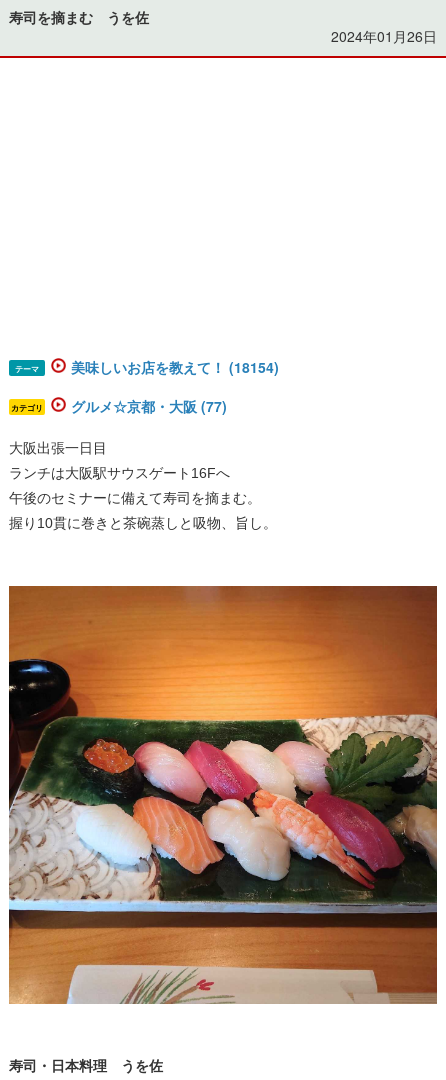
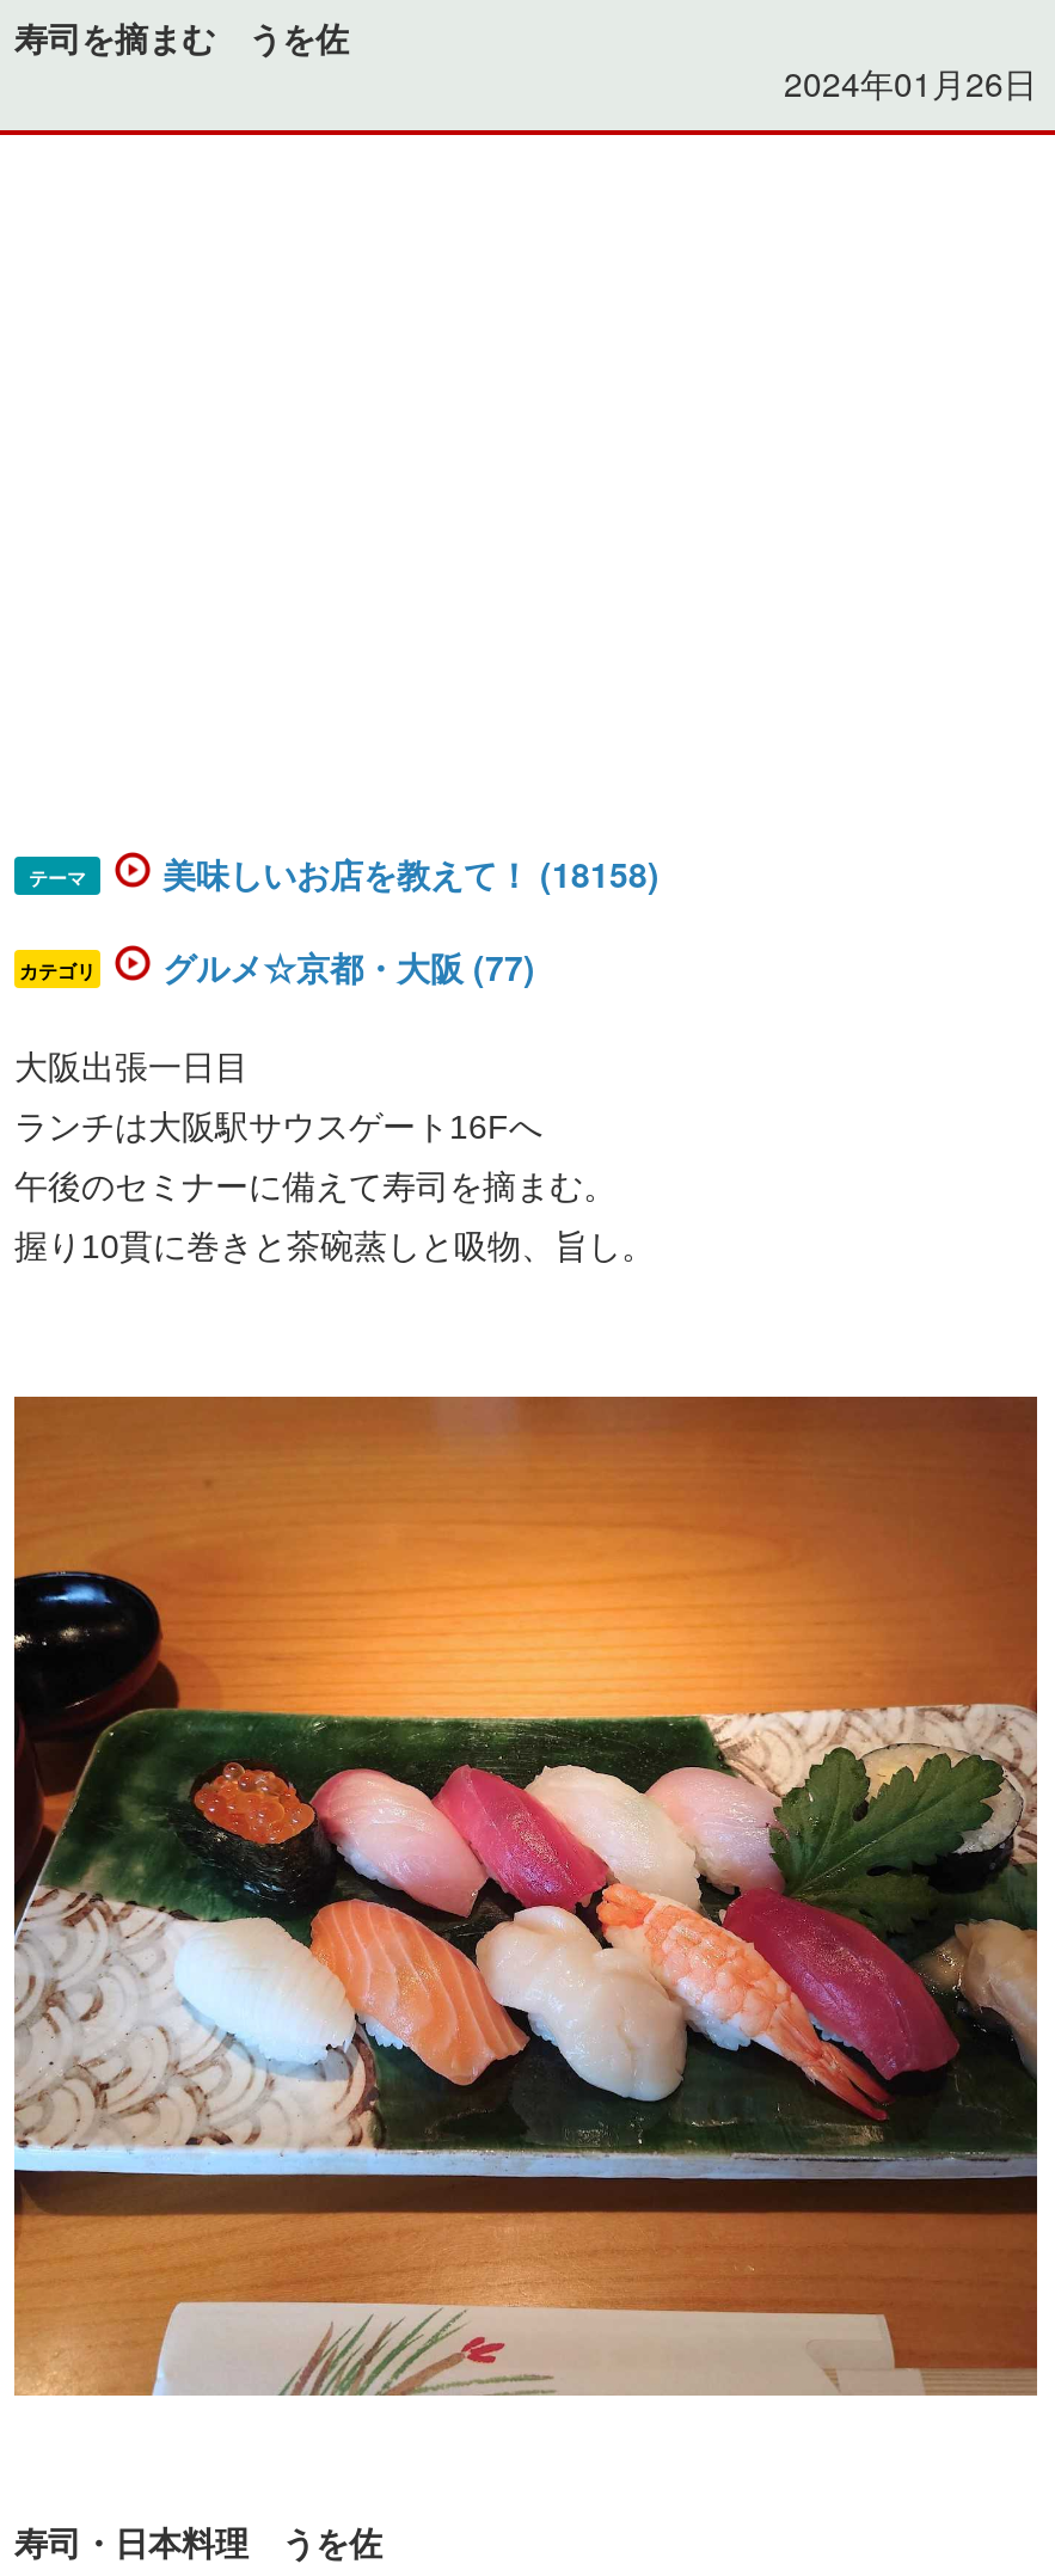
[71,357,279,377] 美味しいお店を教えて！ (18154) -> [162,849,660,897] 美味しいお店を教えて！ (18158)

